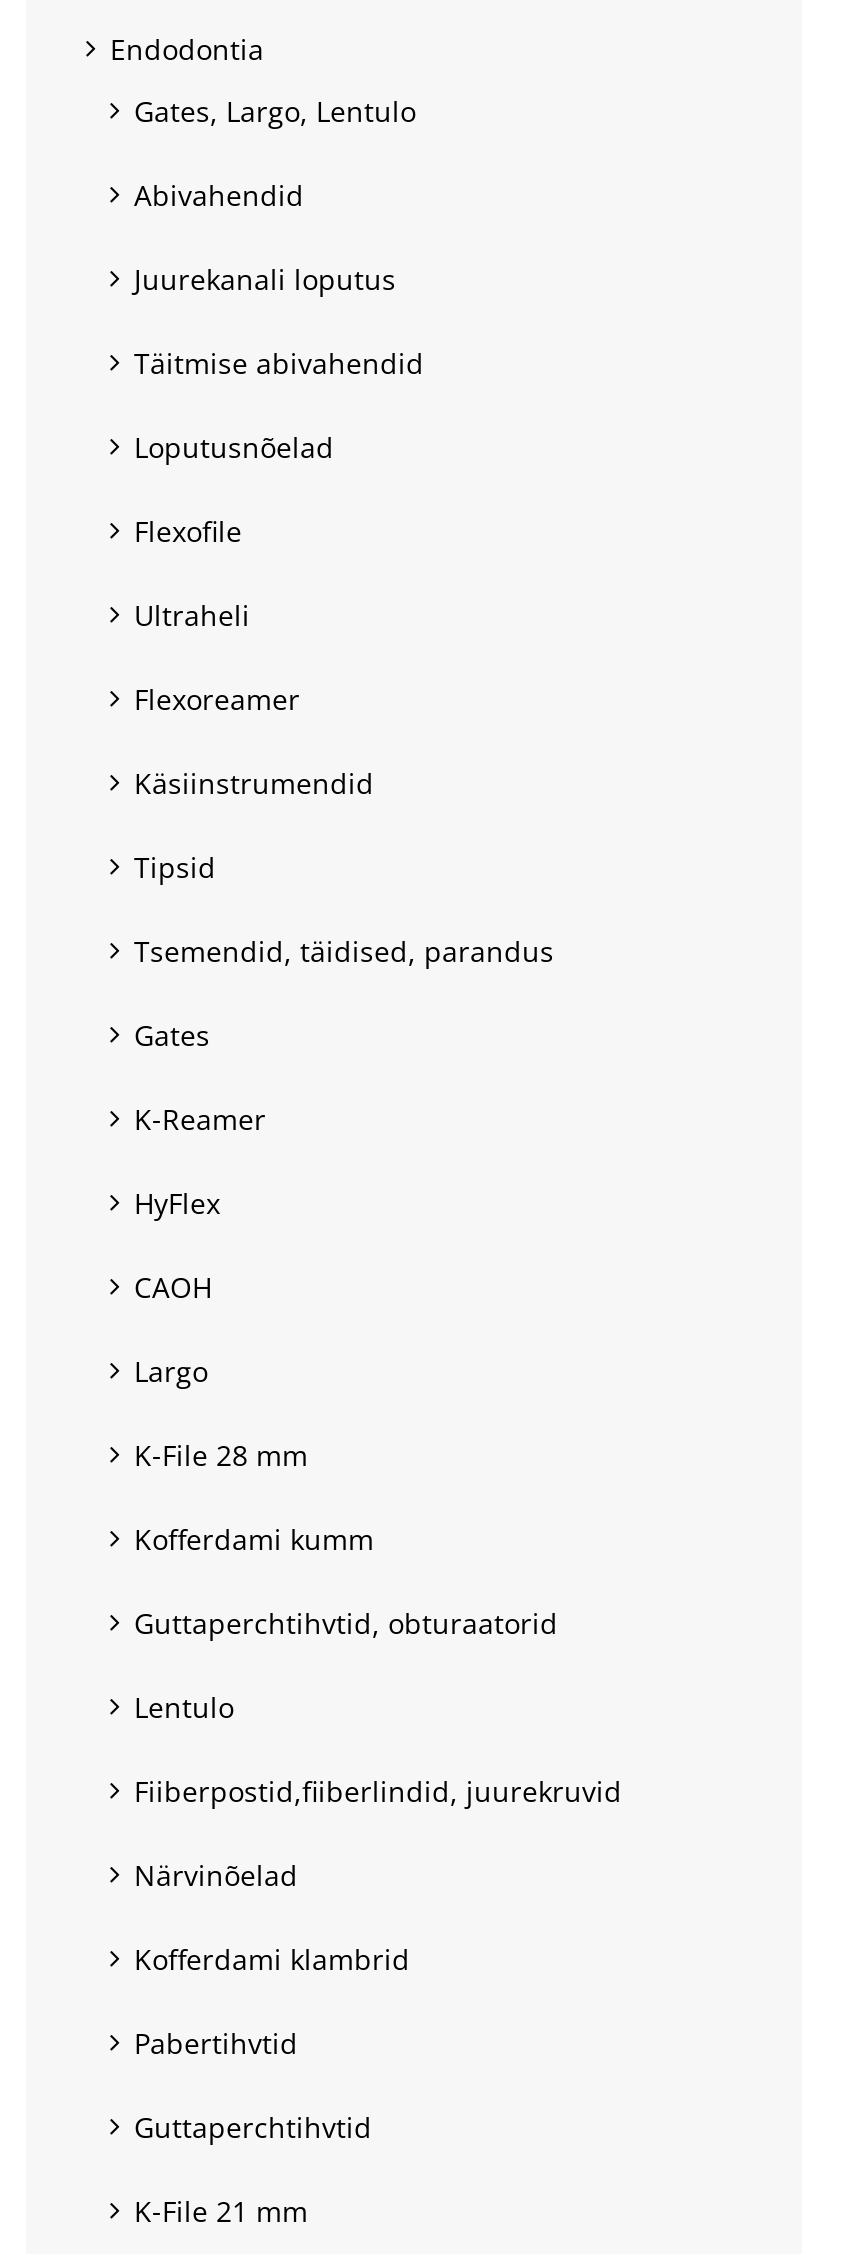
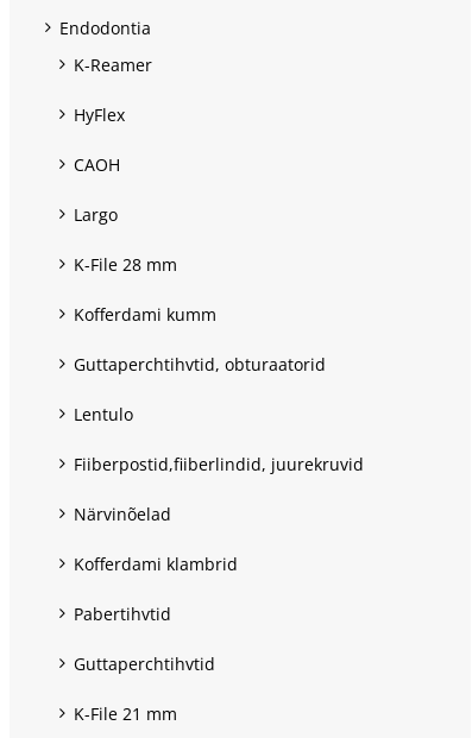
[134,93,554,1055] Gates, Largo, Lentulo | Abivahendid | Juurekanali loputus | Täitmise abivahendid | Loputusnõelad | Flexofile | Ultraheli | Flexoreamer | Käsiinstrumendid | Tipsid | Tsemendid, täidised, parandus | Gates -> none

